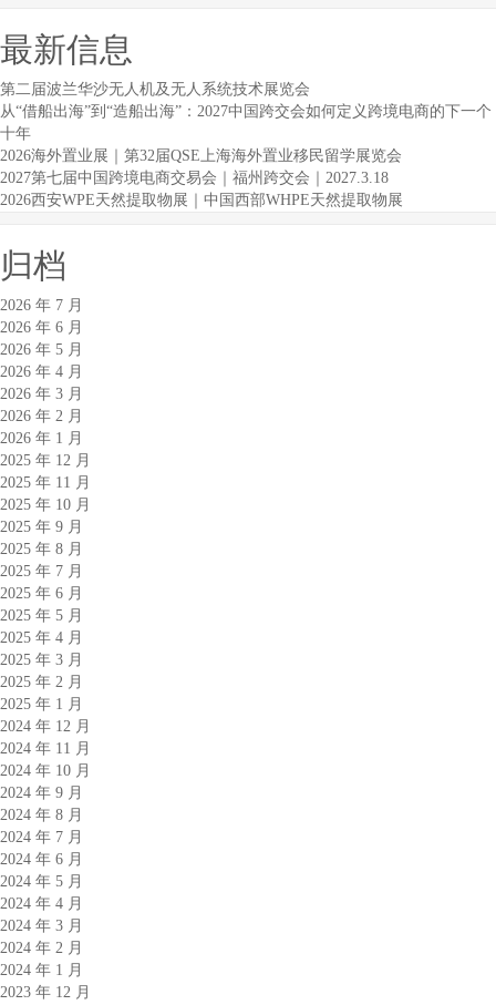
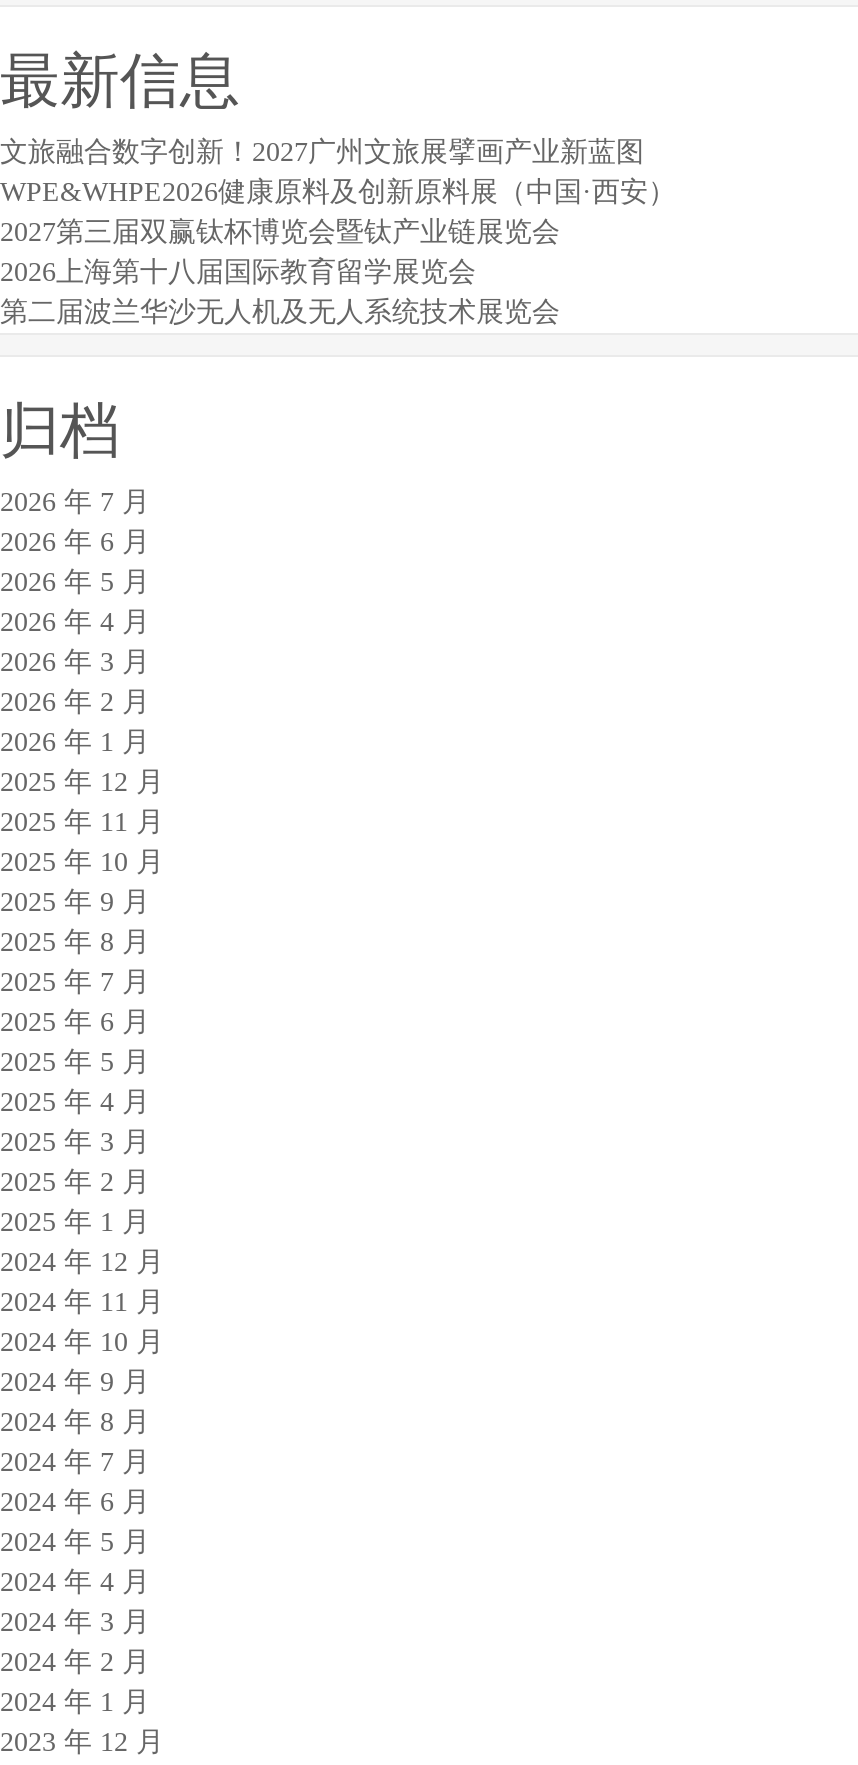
none -> [0,137,676,287] 文旅融合数字创新！2027广州文旅展擘画产业新蓝图 | WPE&WHPE2026健康原料及创新原料展（中国·西安） | 2027第三届双赢钛杯博览会暨钛产业链展览会 | 2026上海第十八届国际教育留学展览会
moved [0,81,310,98] -> [0,297,560,327]: 第二届波兰华沙无人机及无人系统技术展览会
[0,103,492,208] 从“借船出海”到“造船出海”：2027中国跨交会如何定义跨境电商的下一个 | 十年 | 2026海外置业展｜第32届QSE上海海外置业移民留学展览会 | 2027第七届中国跨境电商交易会｜福州跨交会｜2027.3.18 | 2026西安WPE天然提取物展｜中国西部WHPE天然提取物展 -> none

